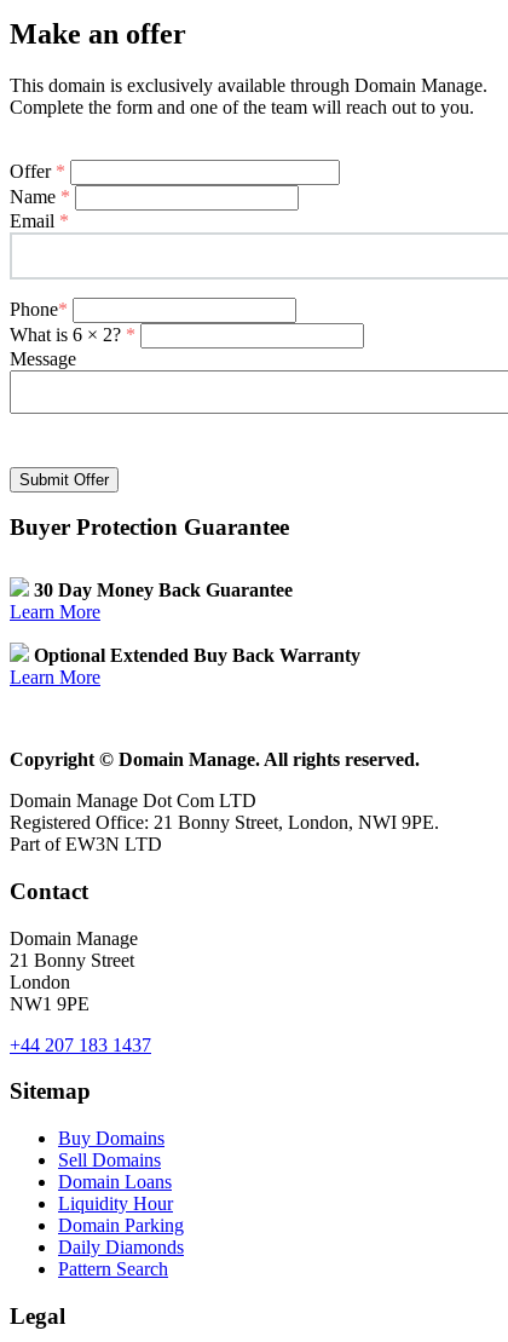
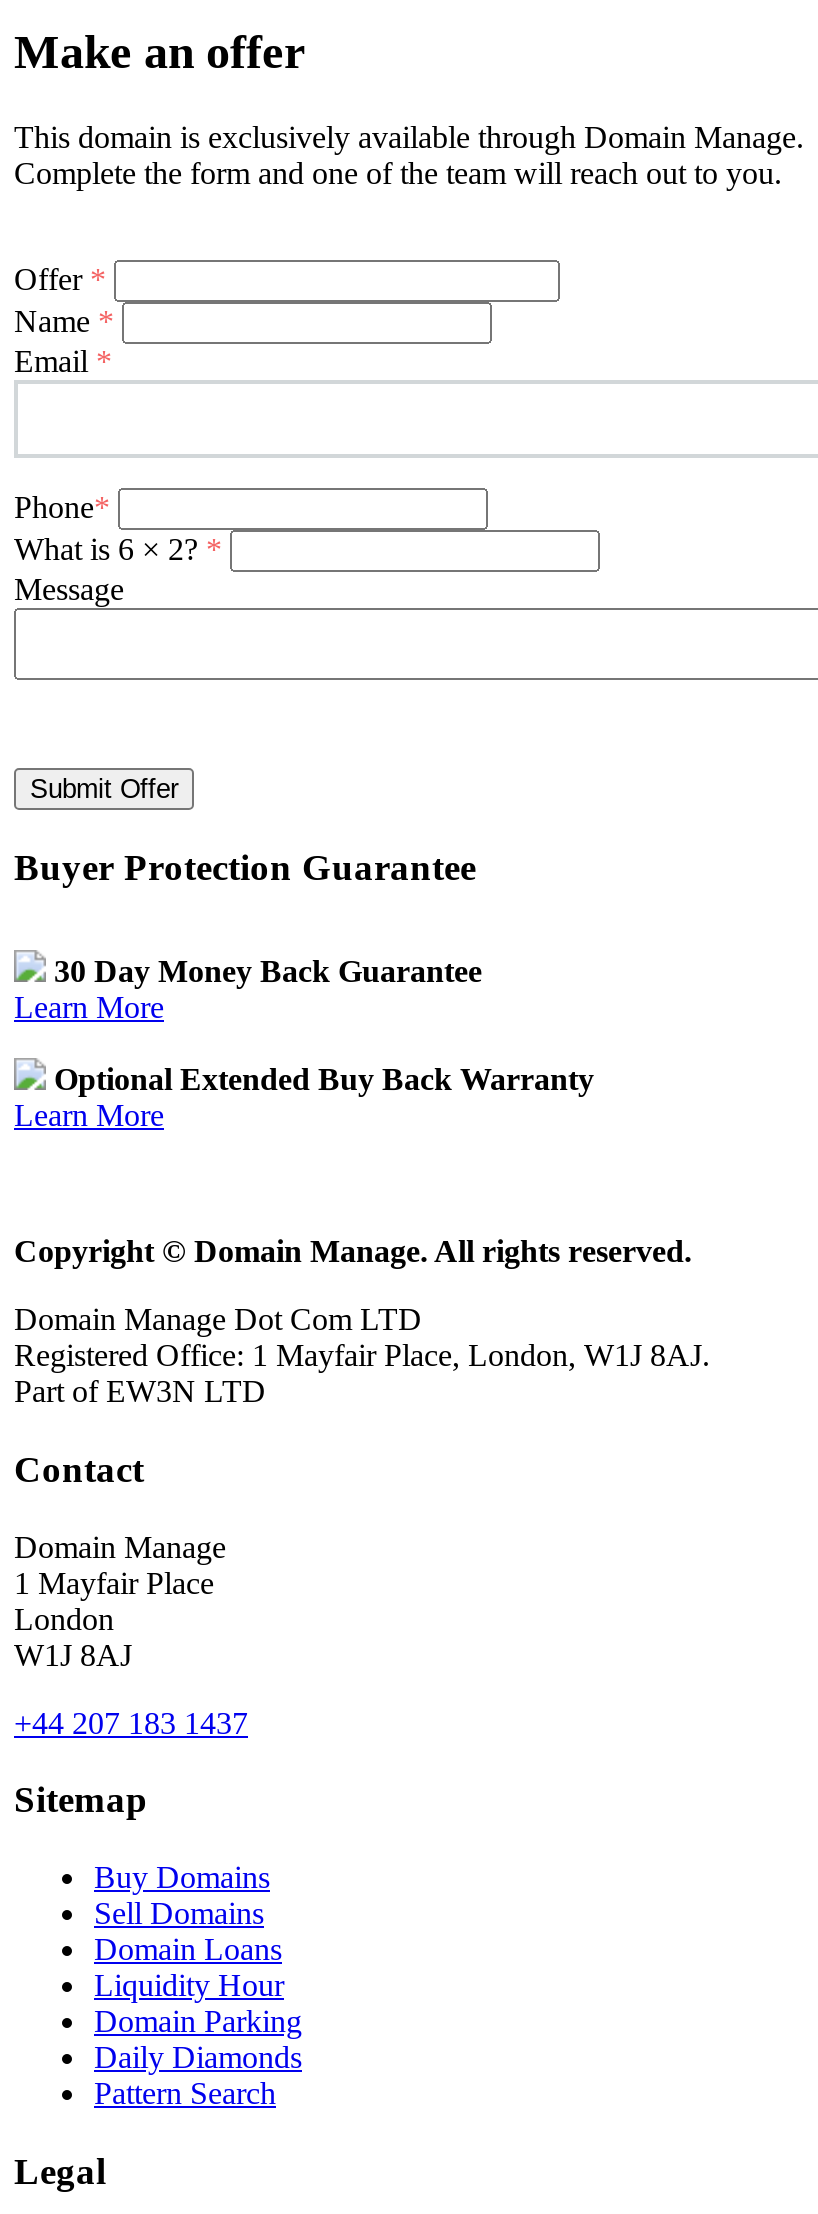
[10,812,439,833] Registered Office: 21 Bonny Street, London, NWI 9PE. -> [14,1339,710,1373] Registered Office: 1 Mayfair Place, London, W1J 8AJ.
[10,950,134,970] 21 Bonny Street -> [14,1566,214,1600] 1 Mayfair Place
[10,993,90,1014] NW1 9PE -> [14,1638,132,1672] W1J 8AJ

